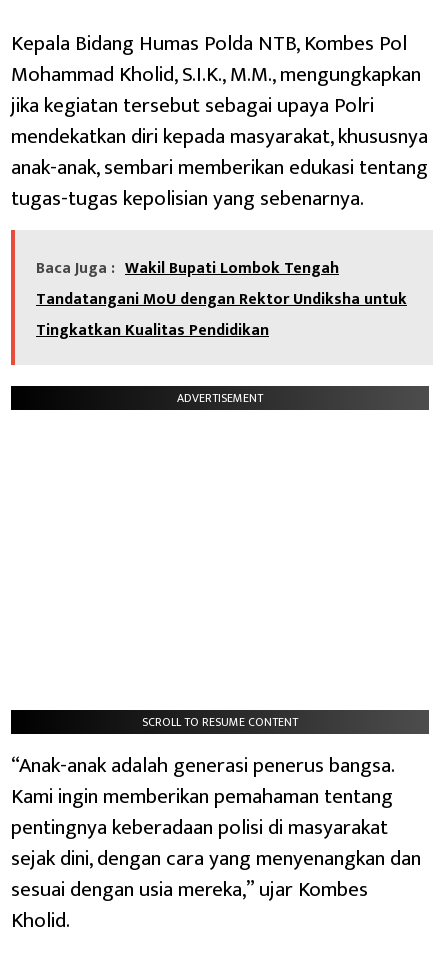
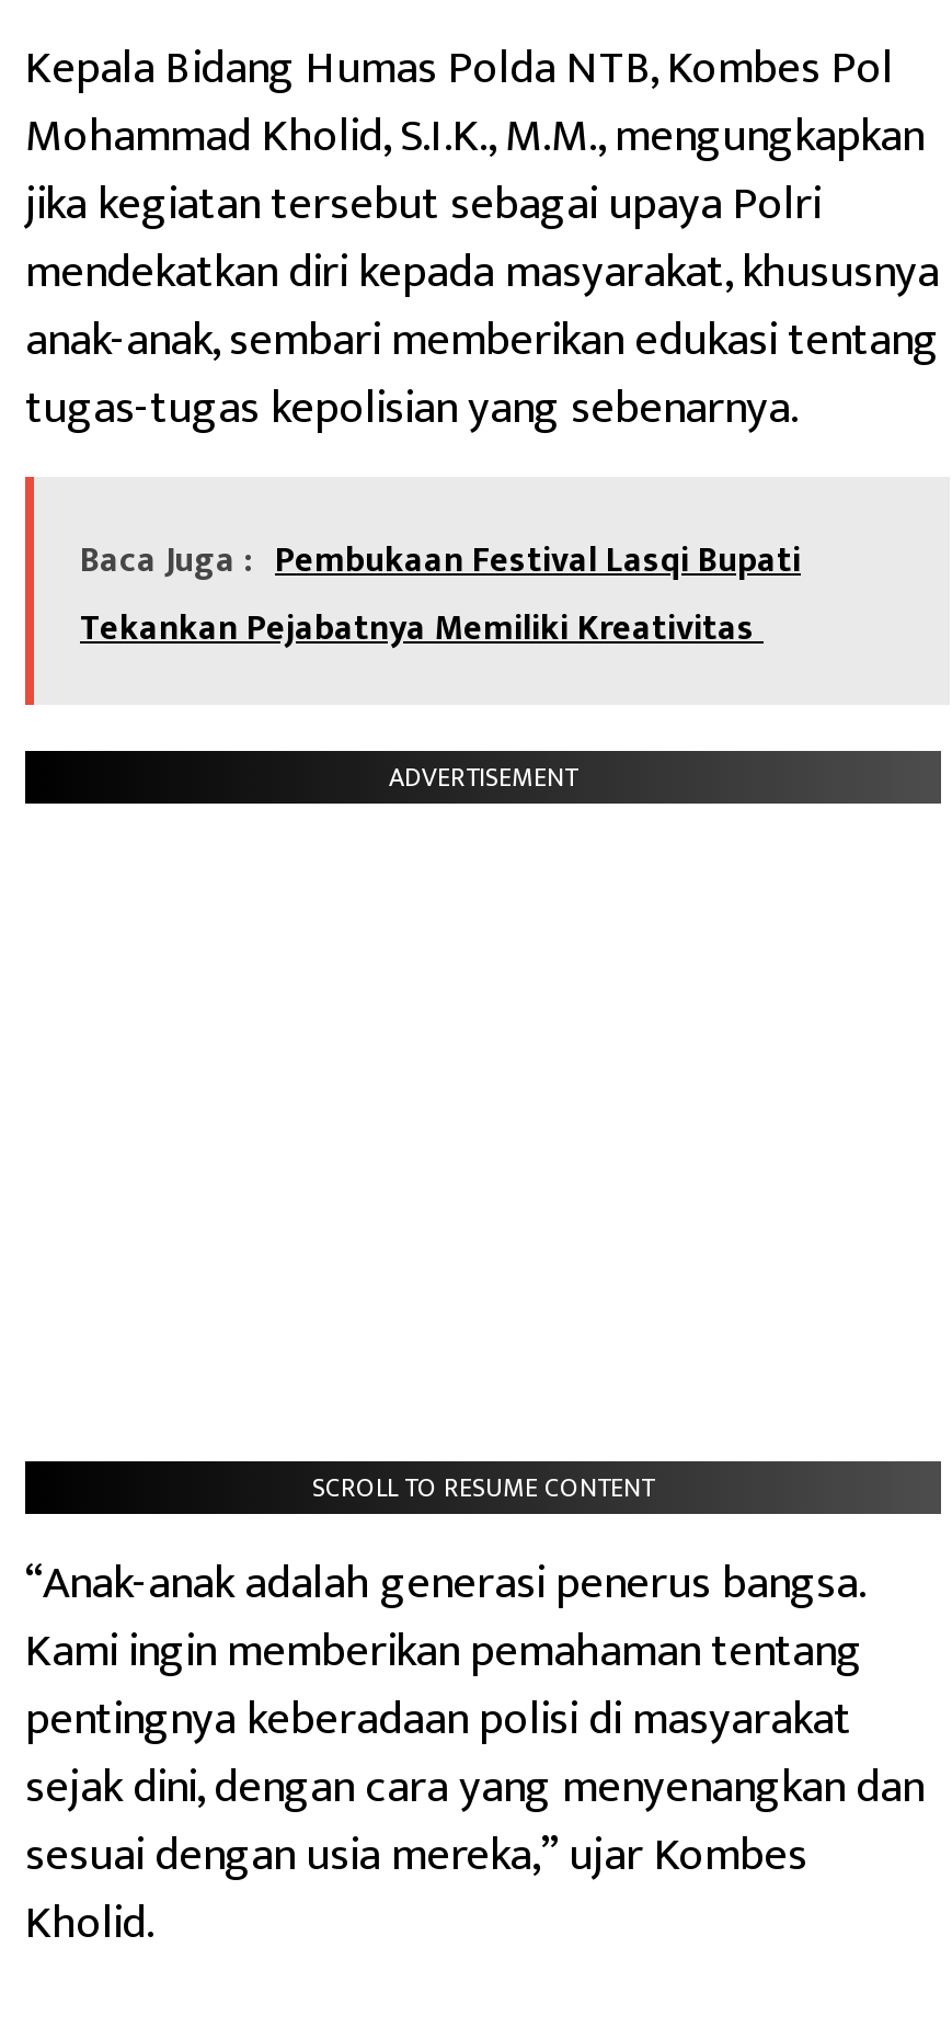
[36,255,407,344] Baca Juga : Wakil Bupati Lombok Tengah | Tandatangani MoU dengan Rektor Undiksha untuk | Tingkatkan Kualitas Pendidikan -> [80,532,801,660] Baca Juga : Pembukaan Festival Lasqi Bupati | Tekankan Pejabatnya Memiliki Kreativitas

